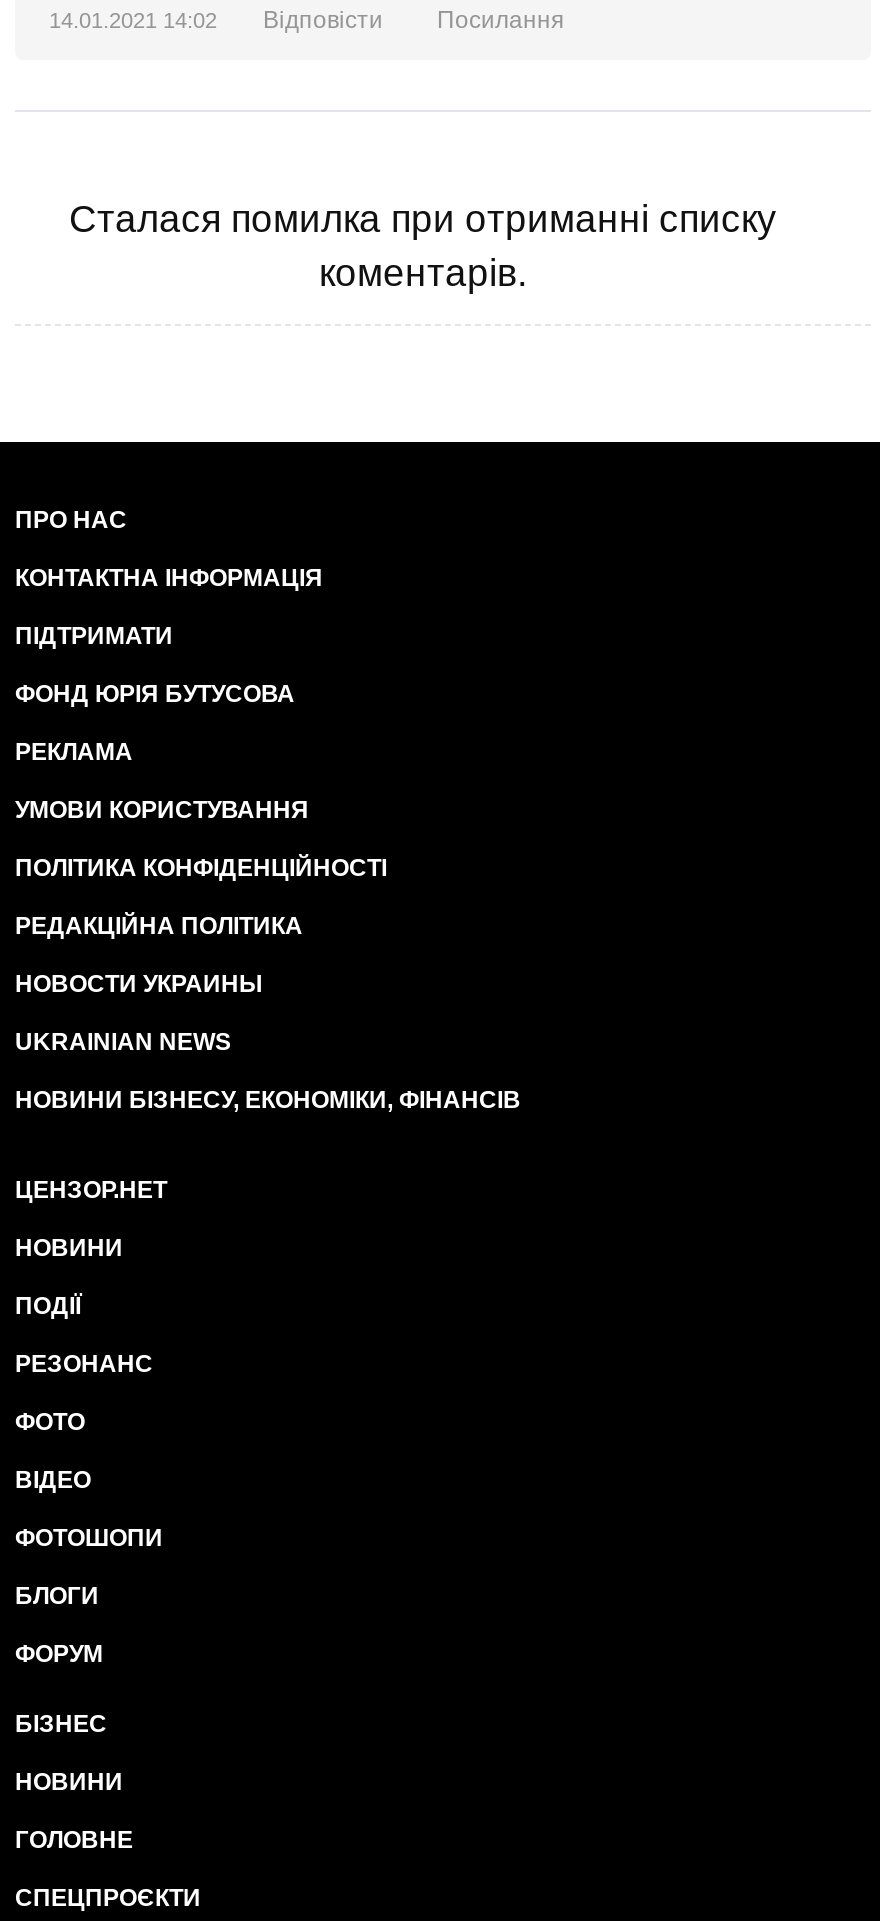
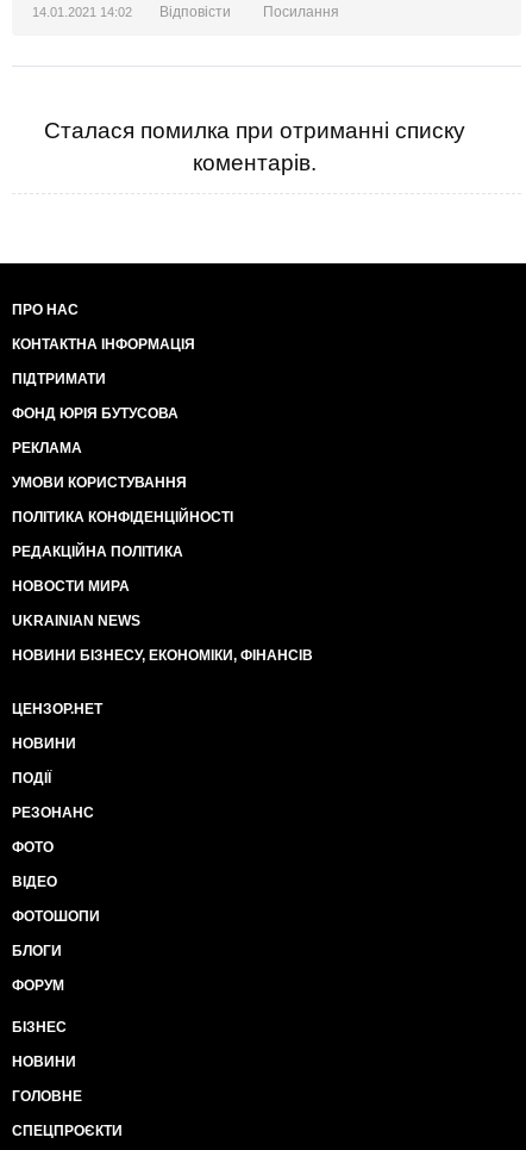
[15,970,263,998] НОВОСТИ УКРАИНЫ -> [12,578,130,595] НОВОСТИ МИРА

